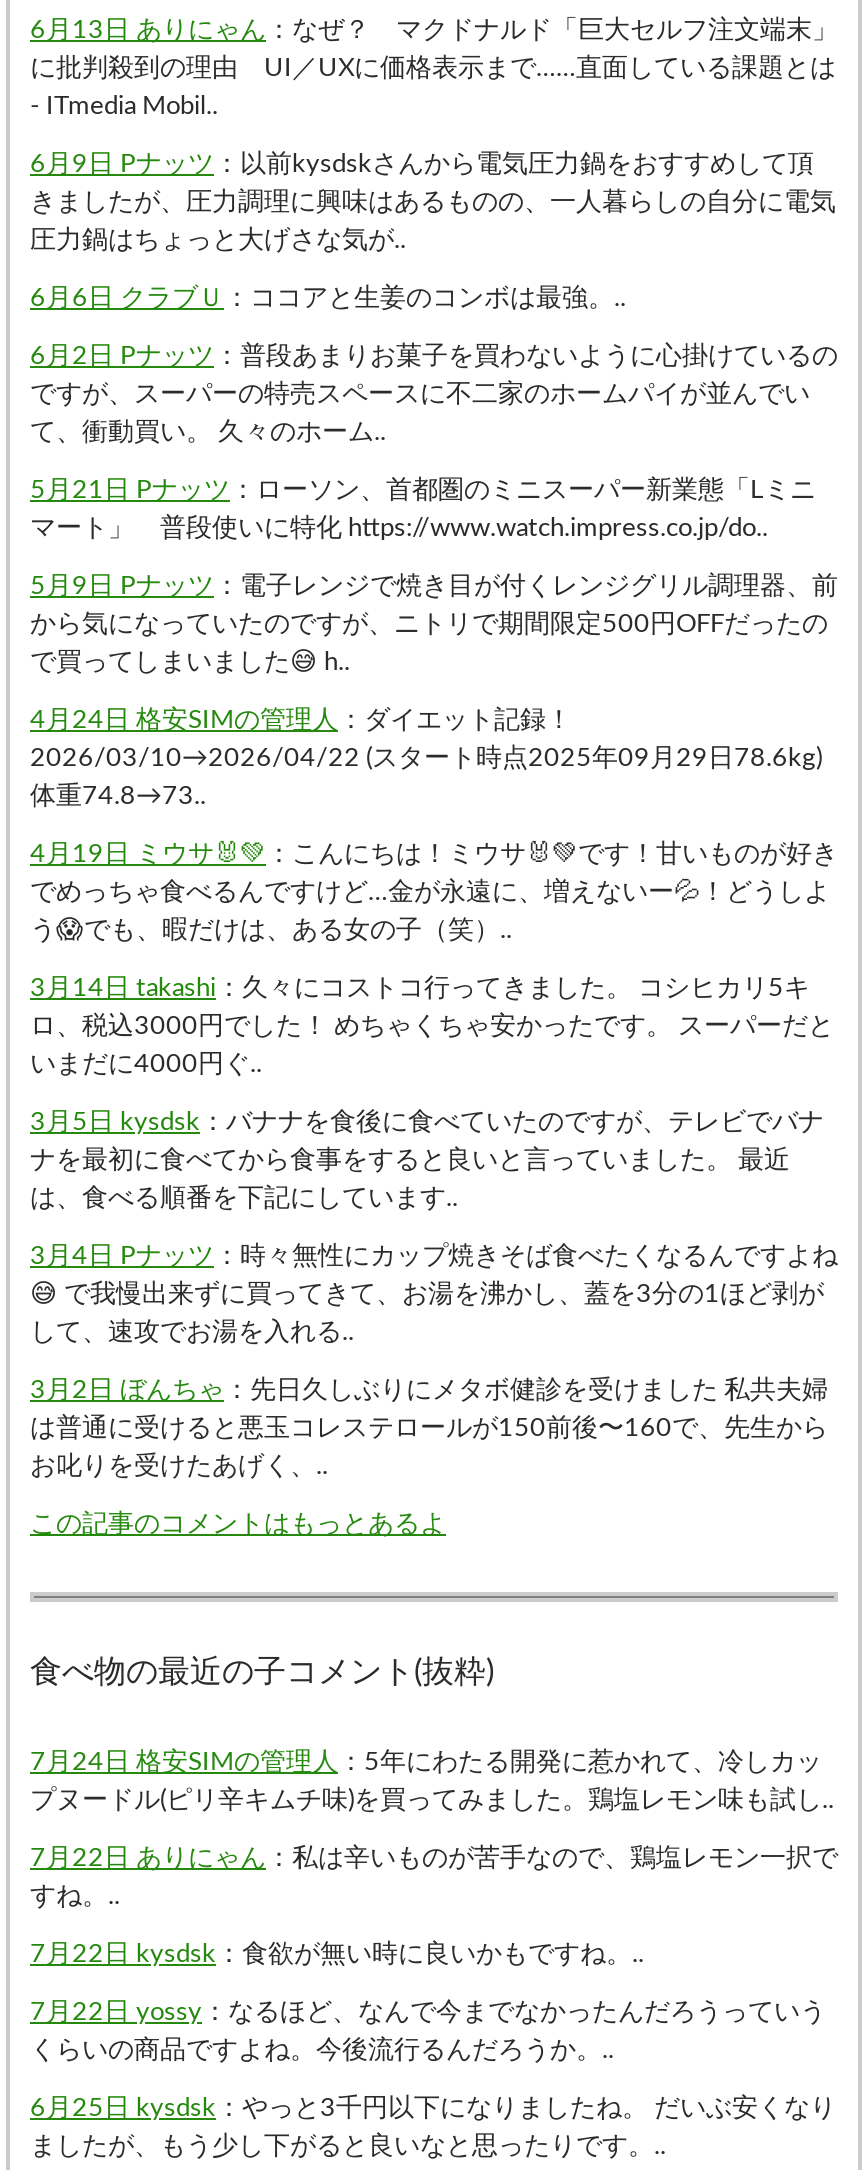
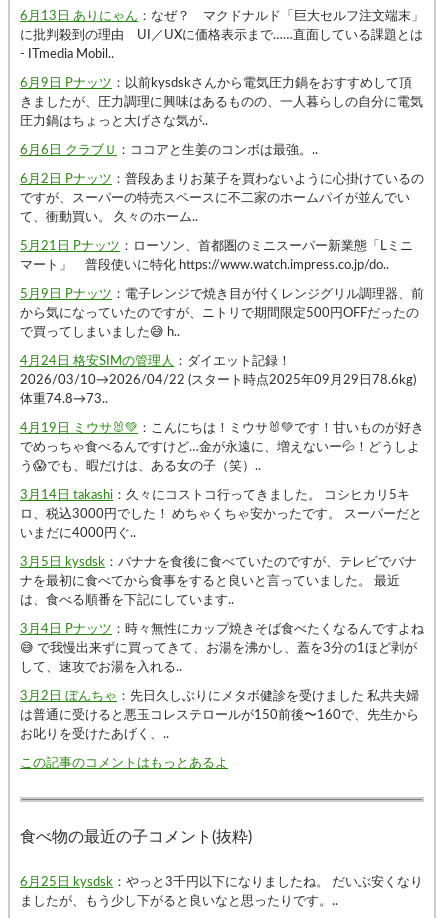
[30,1750,838,2064] 7月24日 格安SIMの管理人：5年にわたる開発に惹かれて、冷しカッ | プヌードル(ピリ辛キムチ味)を買ってみました。鶏塩レモン味も試し.. | 7月22日 ありにゃん：私は辛いものが苦手なので、鶏塩レモン一択で | すね。.. | 7月22日 kysdsk：食欲が無い時に良いかもですね。.. | 7月22日 yossy：なるほど、なんで今までなかったんだろうっていう | くらいの商品ですよね。今後流行るんだろうか。.. -> none

